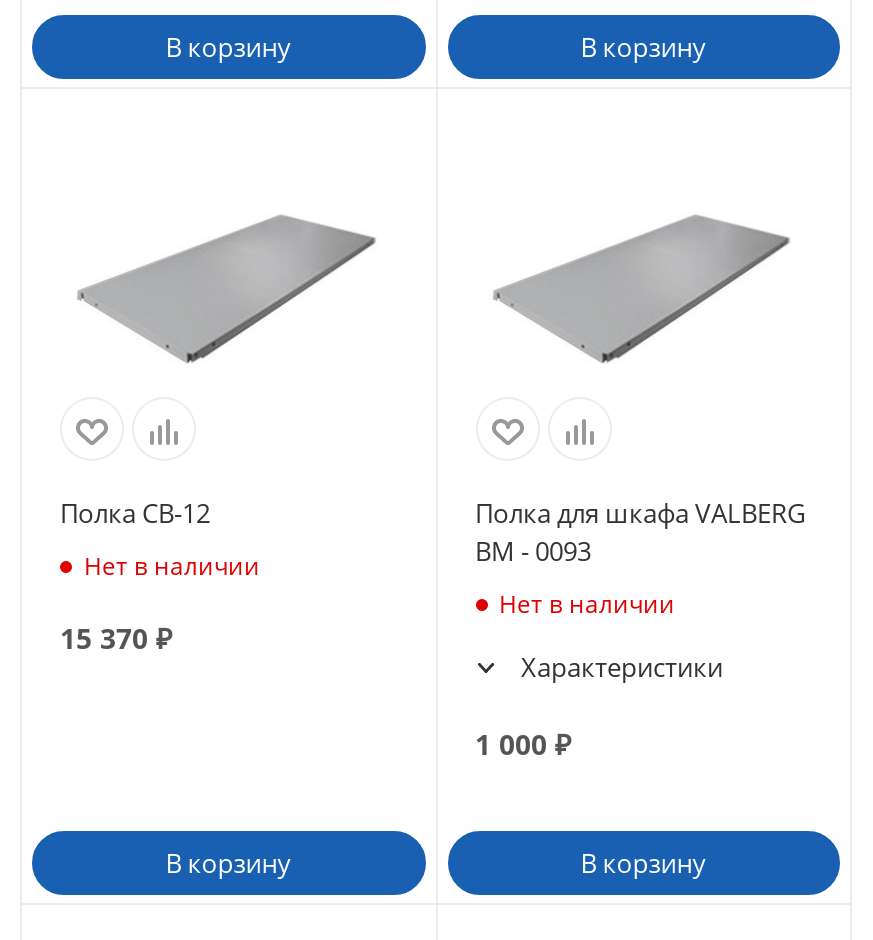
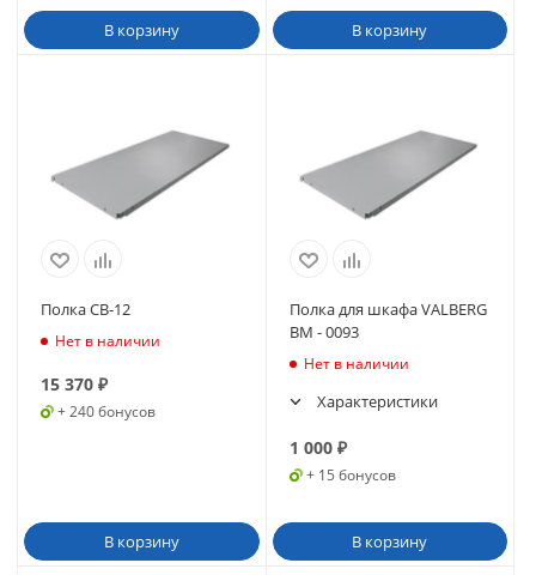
none -> [57,402,156,422] + 240 бонусов
none -> [306,465,395,486] + 15 бонусов

